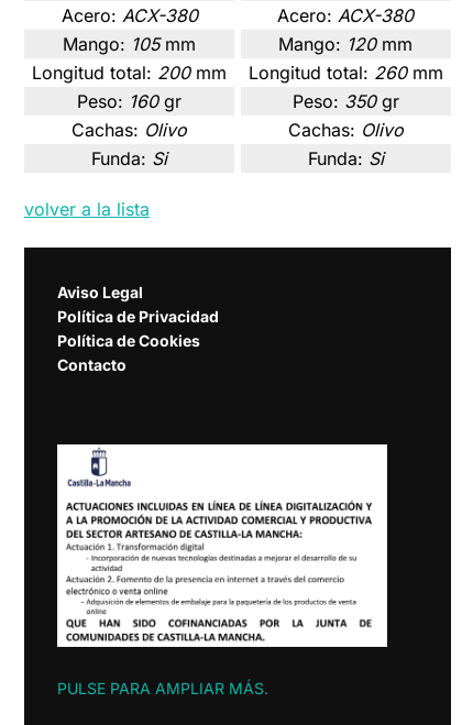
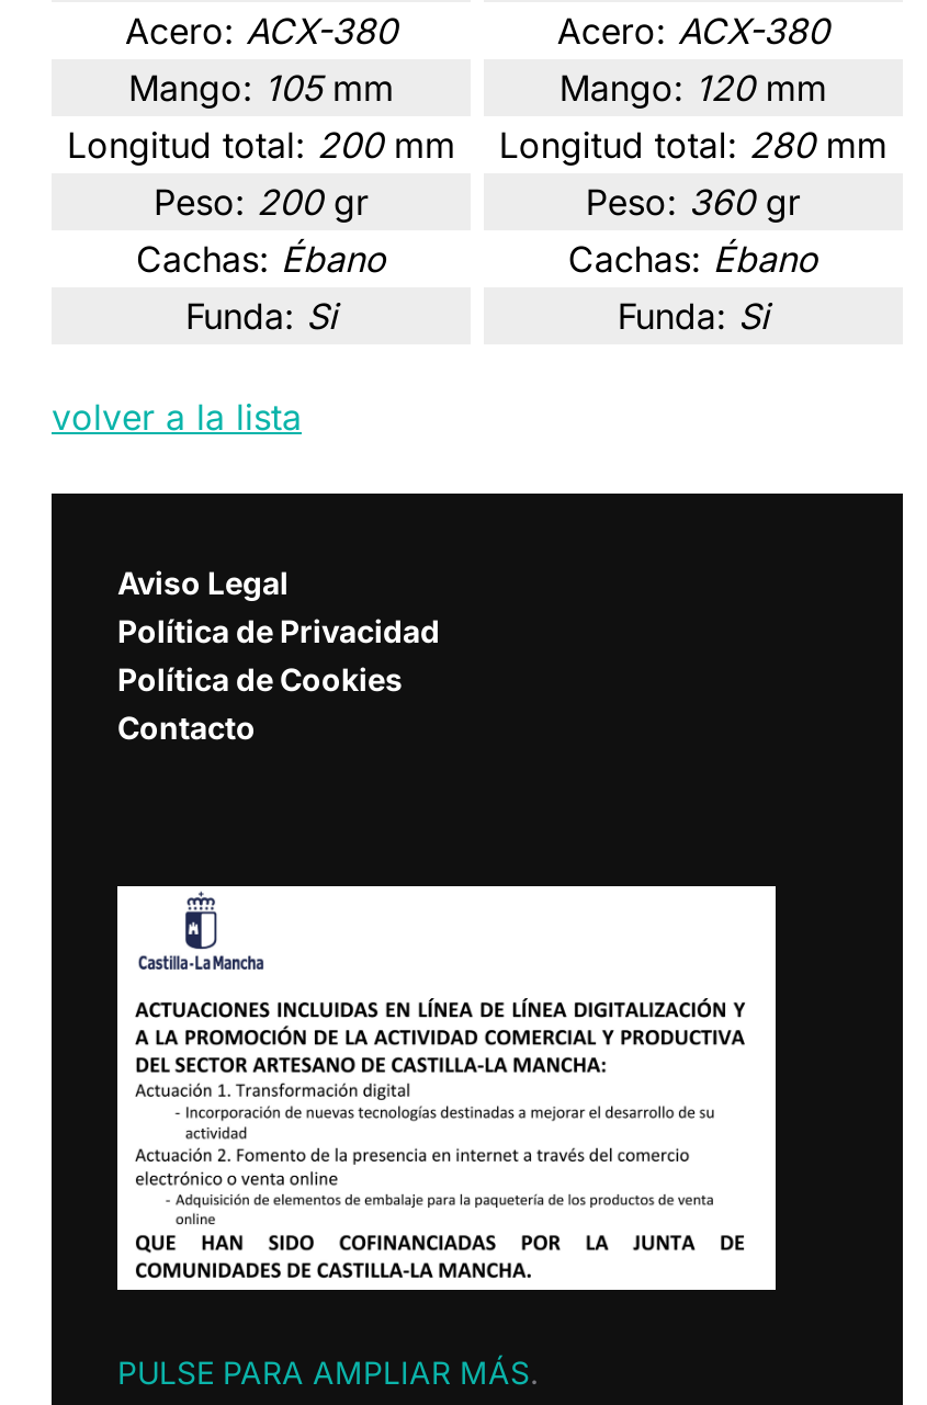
[248,62,443,84] Longitud total: 260 mm -> [499,124,887,168] Longitud total: 280 mm
[77,91,182,113] Peso: 160 gr -> [154,181,369,225] Peso: 200 gr
[292,91,399,113] Peso: 350 gr -> [586,181,801,225] Peso: 360 gr
[71,119,187,141] Cachas: Olivo -> [136,238,386,282] Cachas: Ébano
[288,119,404,141] Cachas: Olivo -> [568,238,818,282] Cachas: Ébano

